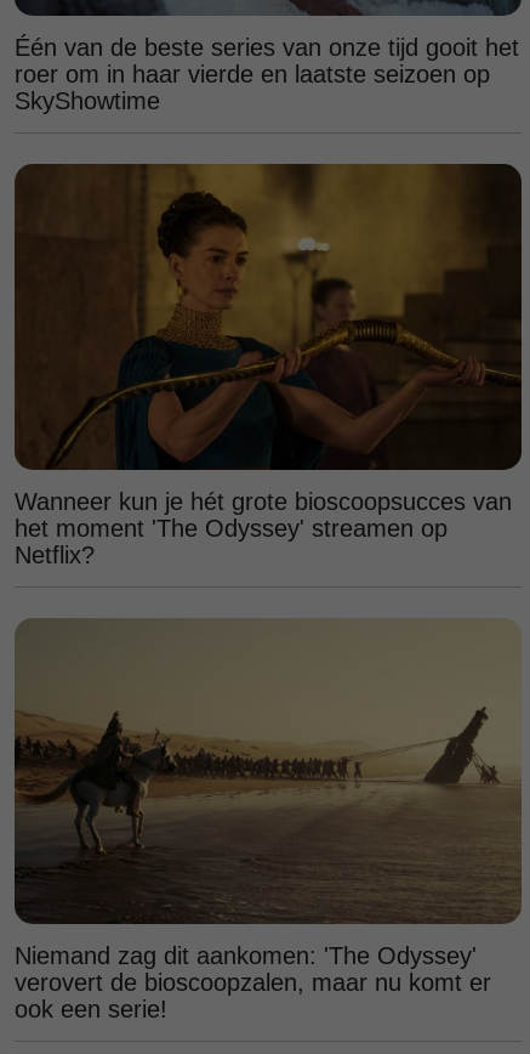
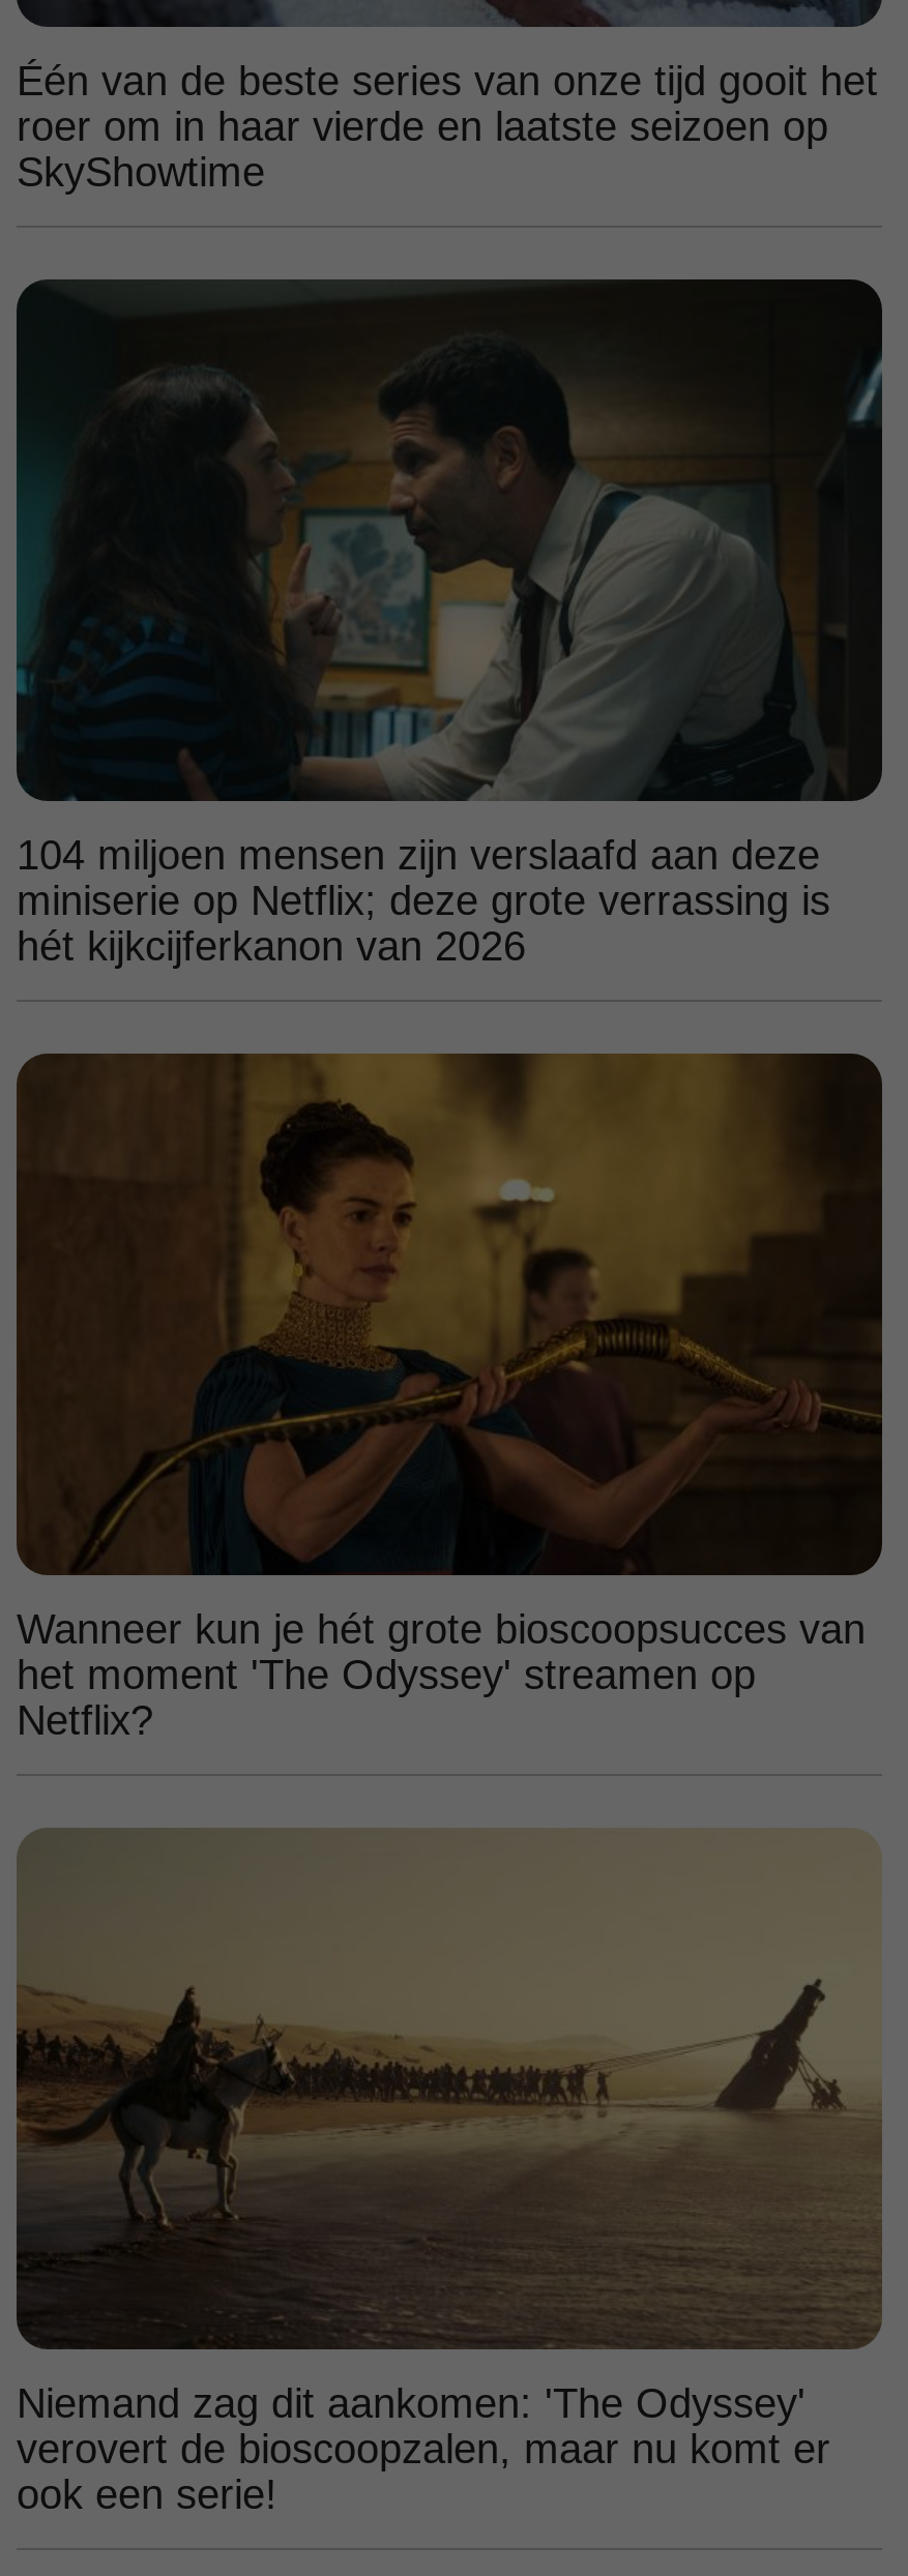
none -> [17,277,882,968] [image] | 104 miljoen mensen zijn verslaafd aan deze | miniserie op Netflix; deze grote verrassing is | hét kijkcijferkanon van 2026

